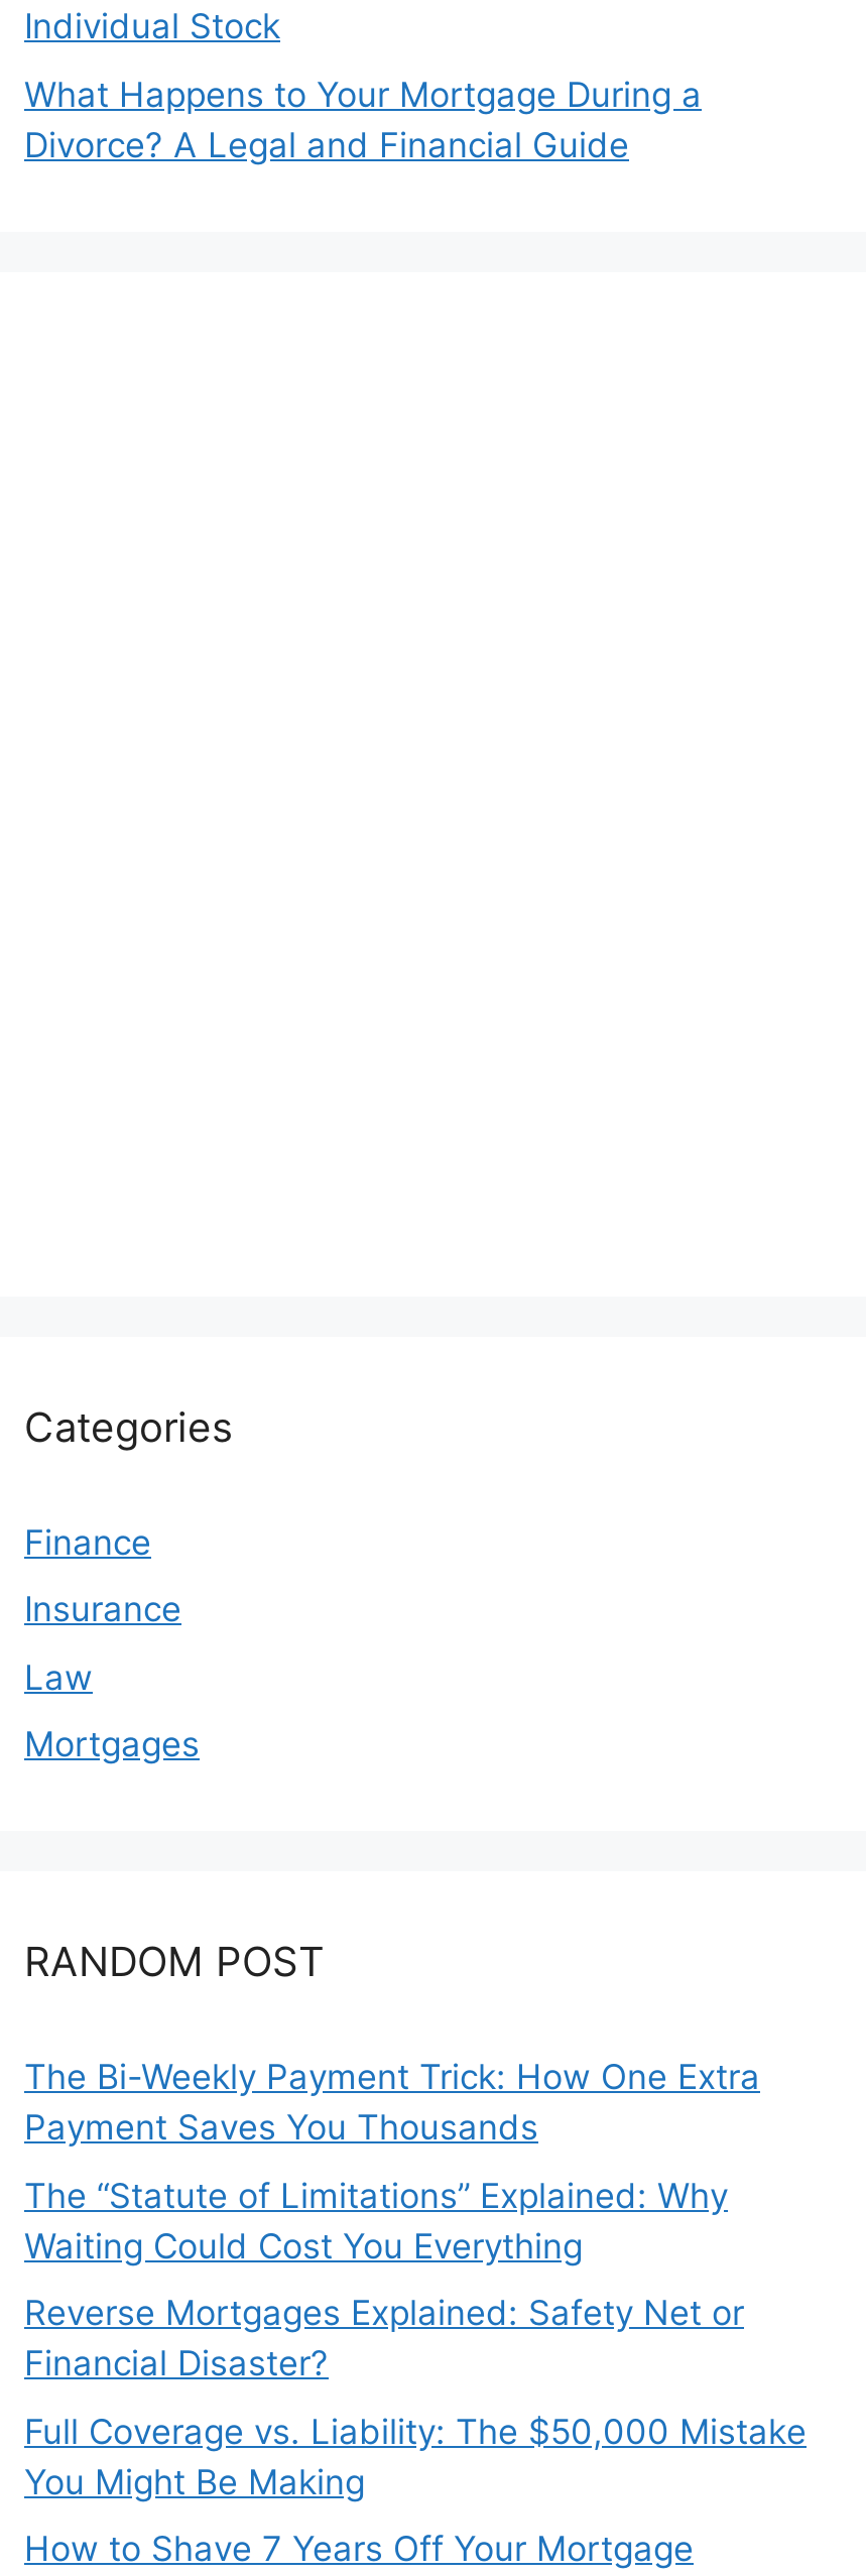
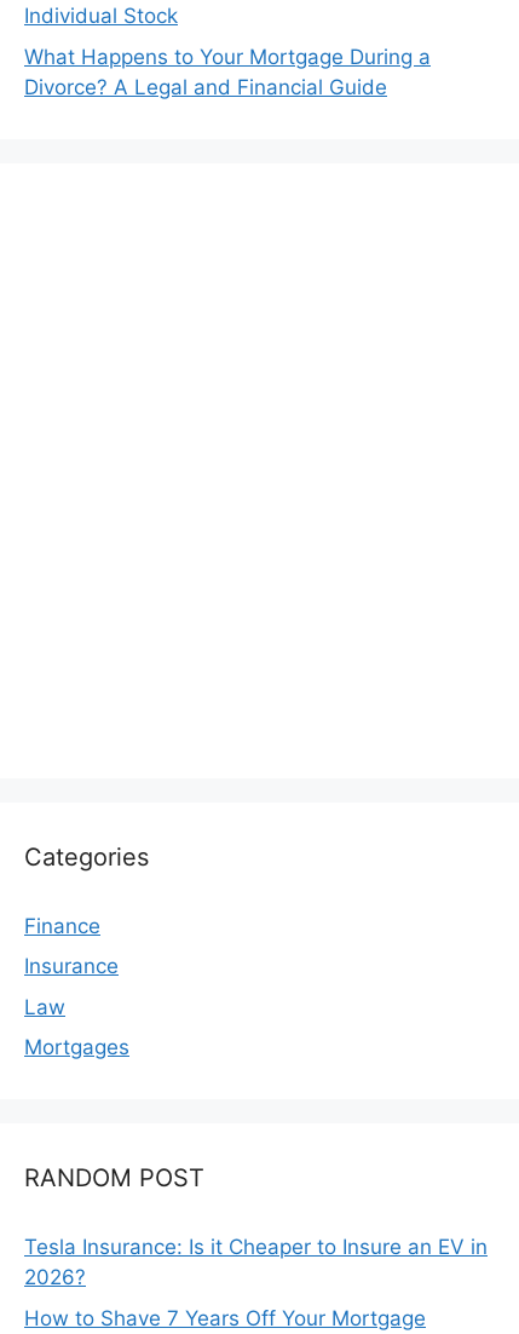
[24,2057,807,2501] The Bi-Weekly Payment Trick: How One Extra | Payment Saves You Thousands | The “Statute of Limitations” Explained: Why | Waiting Could Cost You Everything | Reverse Mortgages Explained: Safety Net or | Financial Disaster? | Full Coverage vs. Liability: The $50,000 Mistake | You Might Be Making -> [24,1235,488,1289] Tesla Insurance: Is it Cheaper to Insure an EV in | 2026?

